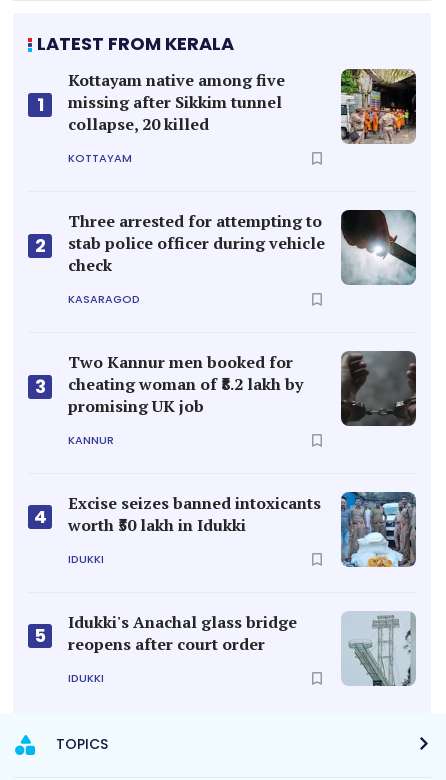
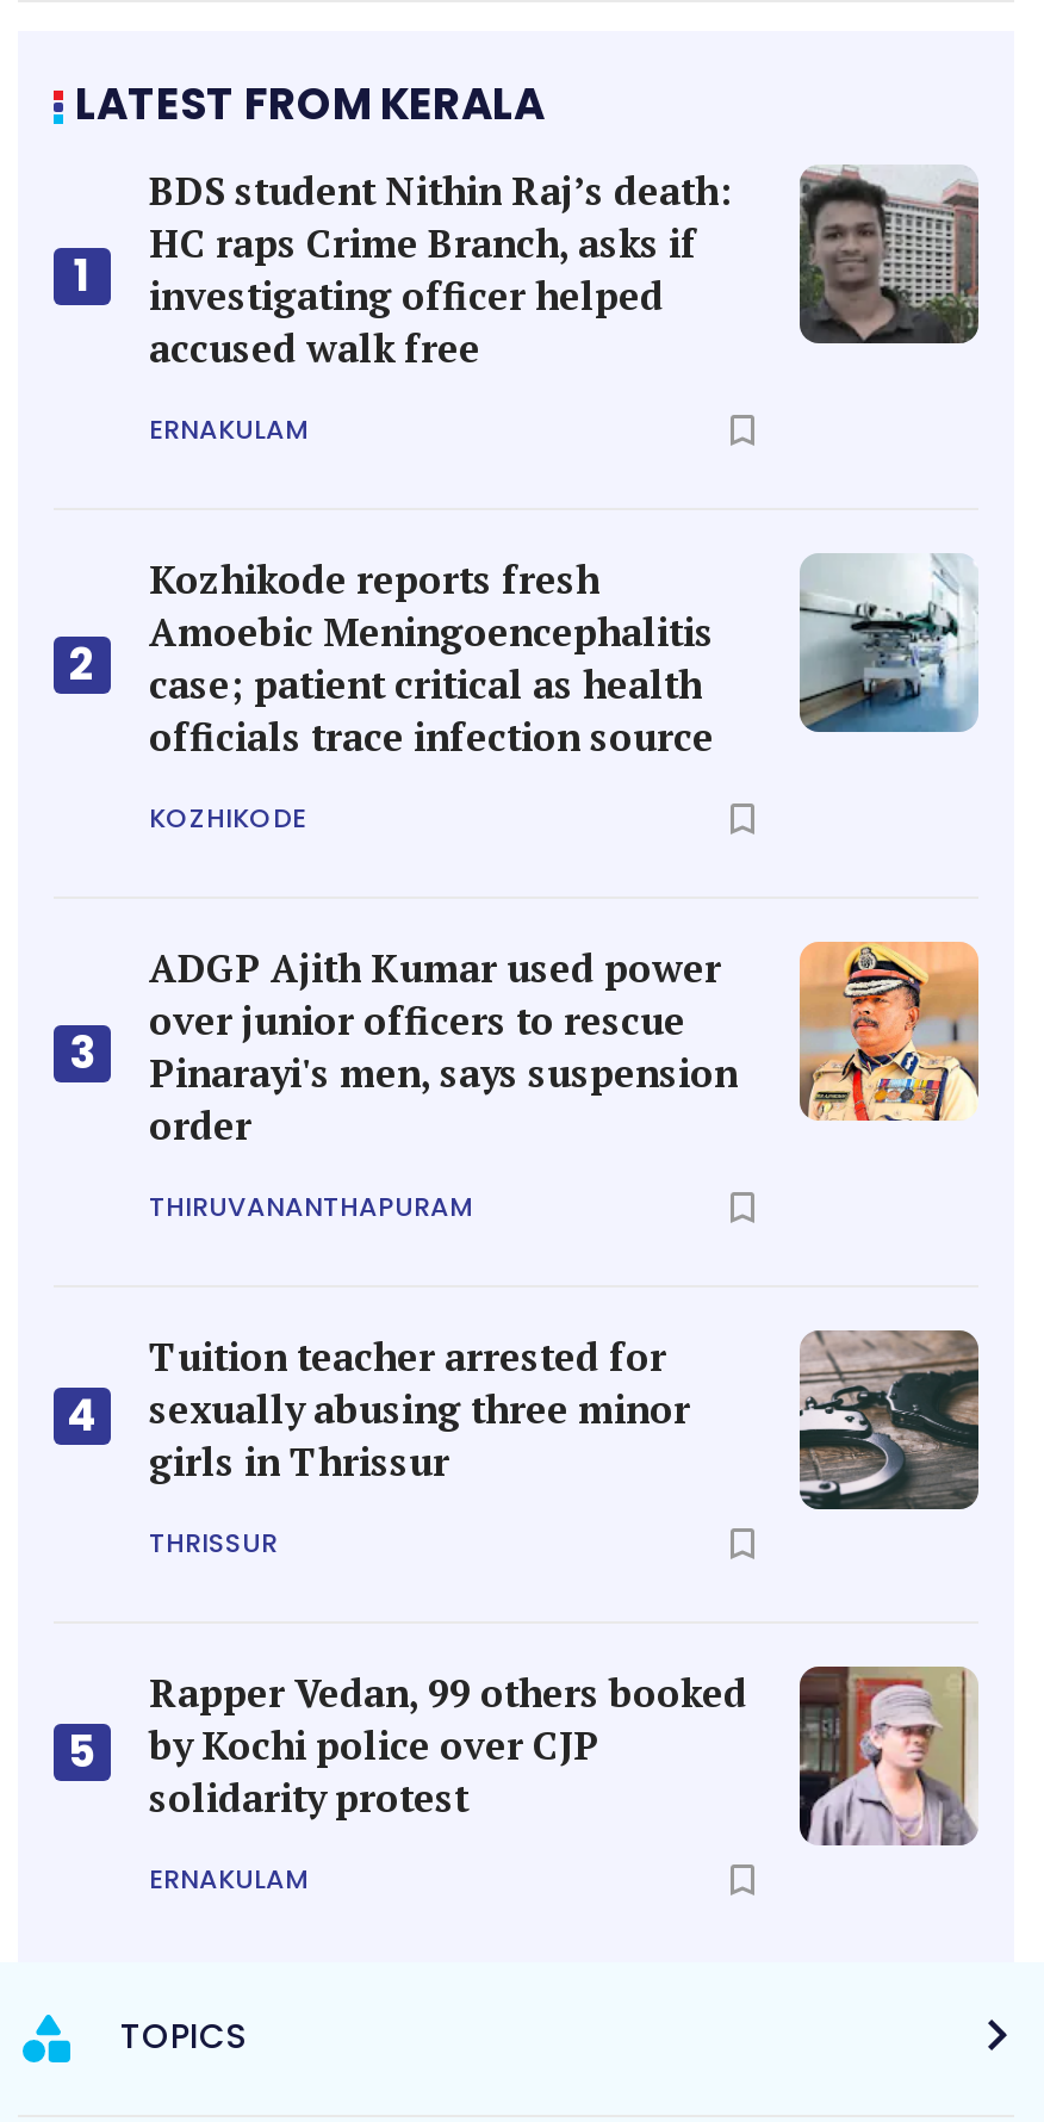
[68,69,285,135] Kottayam native among five | missing after Sikkim tunnel | collapse, 20 killed -> [149,165,731,375] BDS student Nithin Raj’s death: | HC raps Crime Branch, asks if | investigating officer helped | accused walk free
[340,68,417,145] [image] -> [797,165,981,370] [image]
[68,150,132,166] KOTTAYAM -> [149,410,309,448] ERNAKULAM
[68,209,417,286] [image] | Three arrested for attempting to | stab police officer during vehicle | check -> [149,553,978,764] [image] | Kozhikode reports fresh | Amoebic Meningoencephalitis | case; patient critical as health | officials trace infection source
[68,291,140,307] KASARAGOD -> [149,798,306,837] KOZHIKODE
[68,350,417,427] [image] | Two Kannur men booked for | cheating woman of ₹8.2 lakh by | promising UK job -> [149,939,981,1153] [image] | ADGP Ajith Kumar used power | over junior officers to rescue | Pinarayi's men, says suspension | order
[68,432,114,448] KANNUR -> [149,1187,473,1225] THIRUVANANTHAPURAM
[68,492,321,536] Excise seizes banned intoxicants | worth ₹50 lakh in Idukki -> [149,1331,690,1489] Tuition teacher arrested for | sexually abusing three minor | girls in Thrissur
[340,491,417,568] [image] -> [800,1328,978,1535] [image]
[68,551,104,567] IDUKKI -> [149,1523,278,1561] THRISSUR
[68,611,297,655] Idukki's Anachal glass bridge | reopens after court order -> [149,1668,747,1825] Rapper Vedan, 99 others booked | by Kochi police over CJP | solidarity protest
[341,611,416,687] [image] -> [797,1664,976,1872] [image]
[68,670,104,686] IDUKKI -> [149,1859,309,1898] ERNAKULAM

